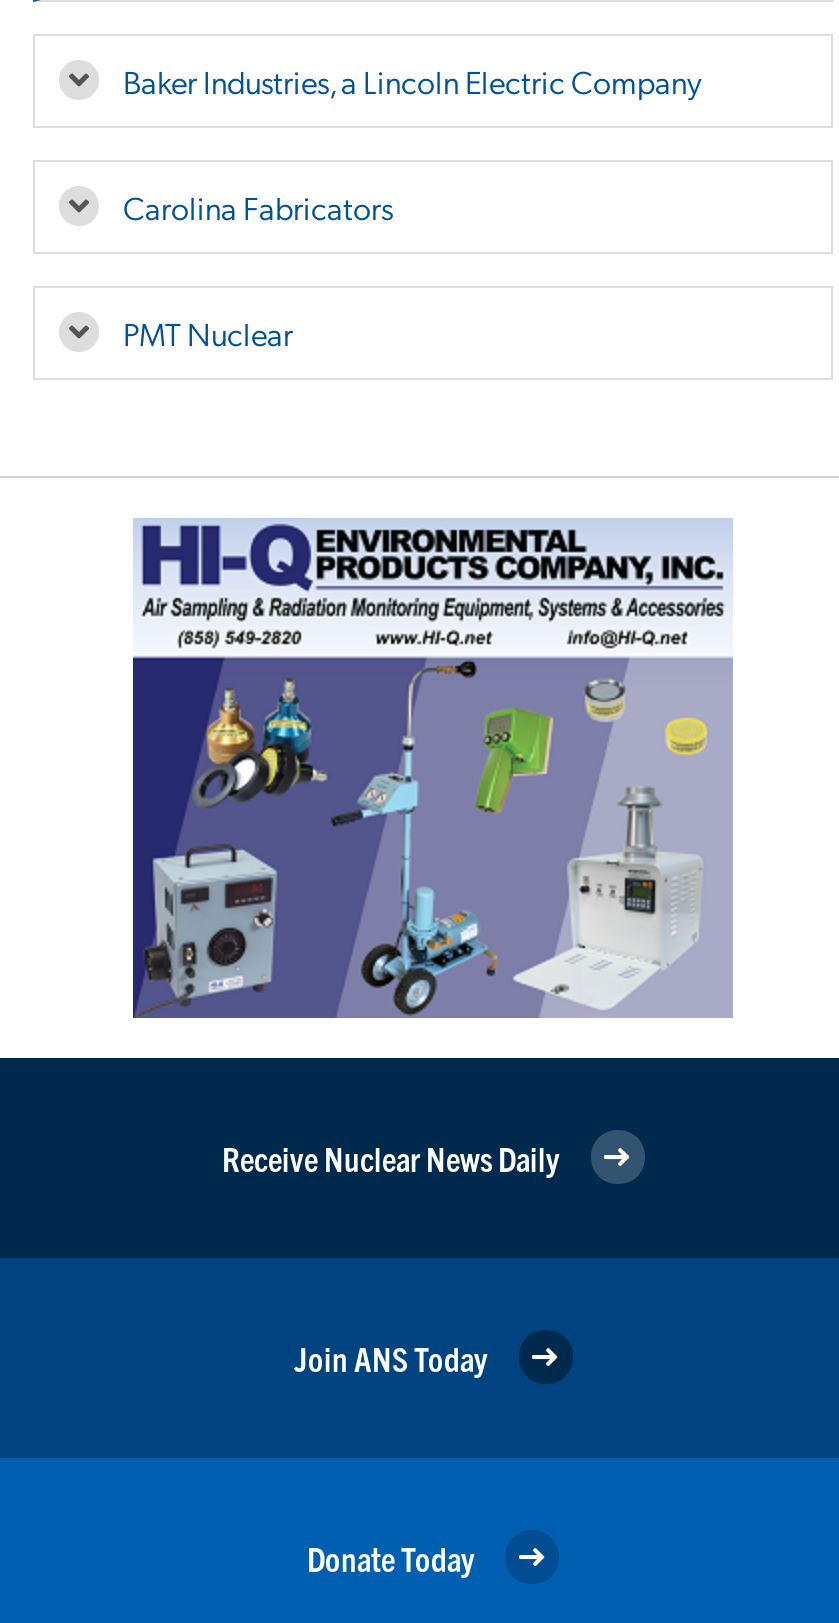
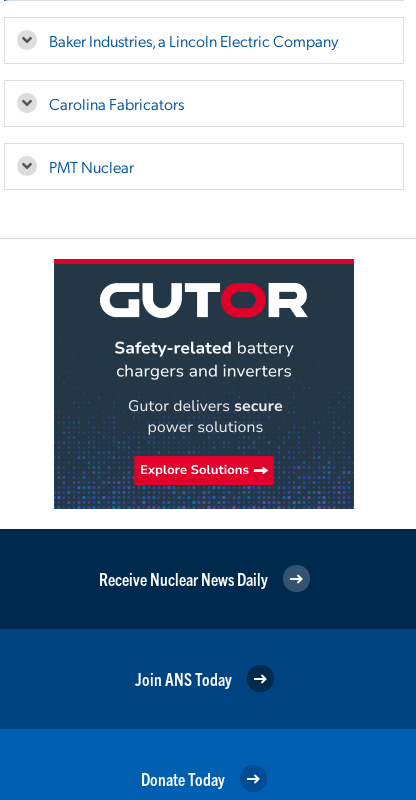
[133,518,733,1018] [image] -> [53,258,355,509] [image]

